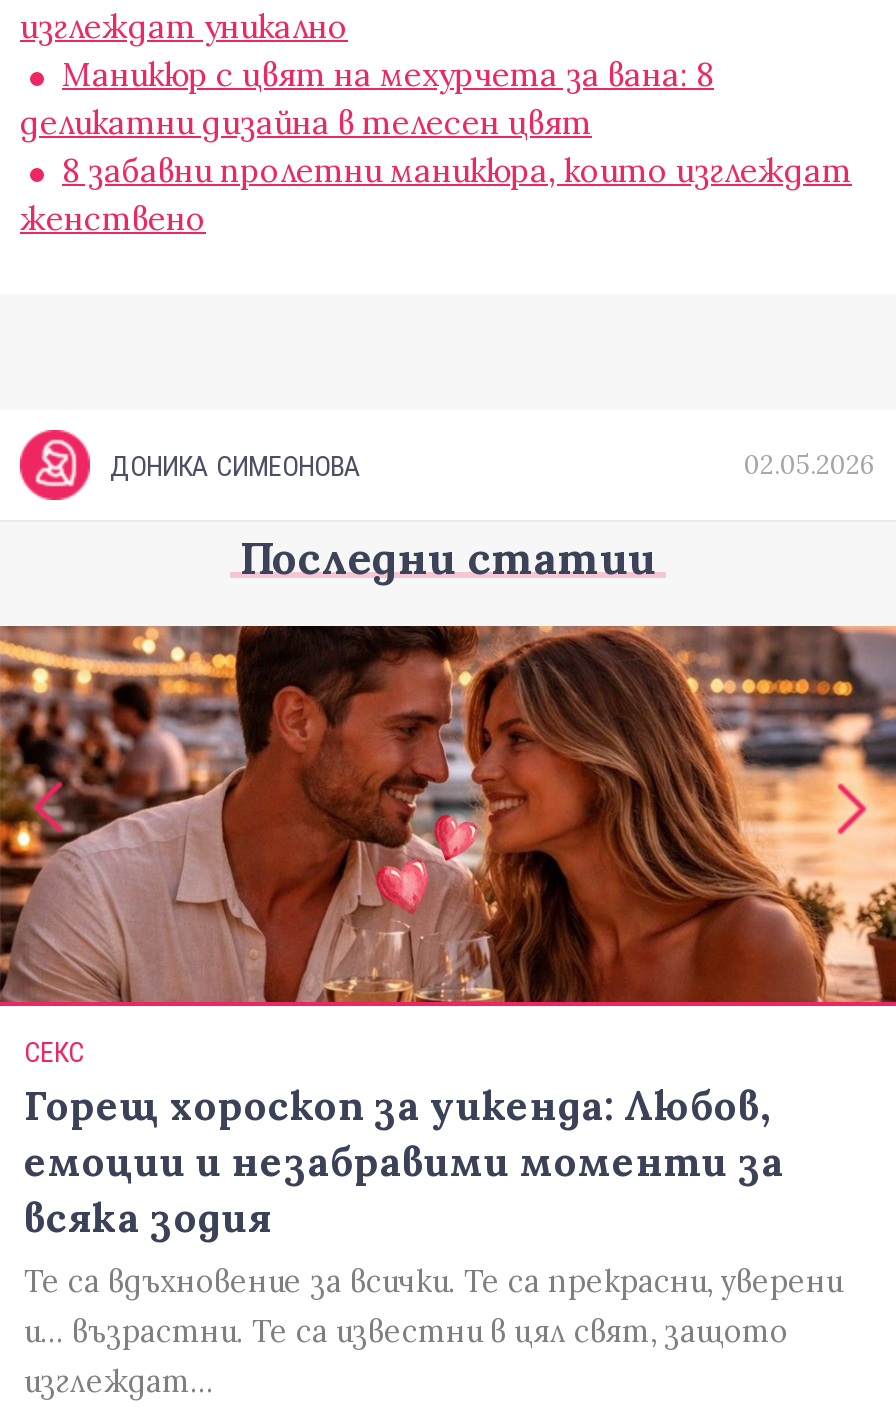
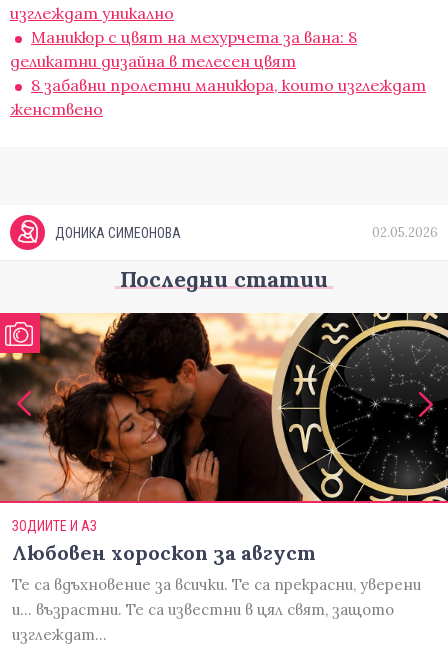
[6,624,890,1242] [image] | СЕКС | Горещ хороскоп за уикенда: Любов, | емоции и незабравими моменти за | всяка зодия -> [3,312,445,565] [image] | ЗОДИИТЕ И АЗ | Любовен хороскоп за август

